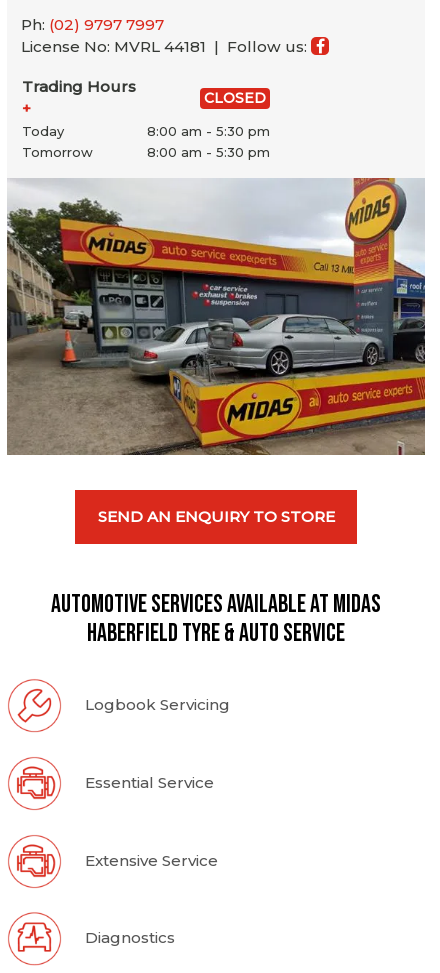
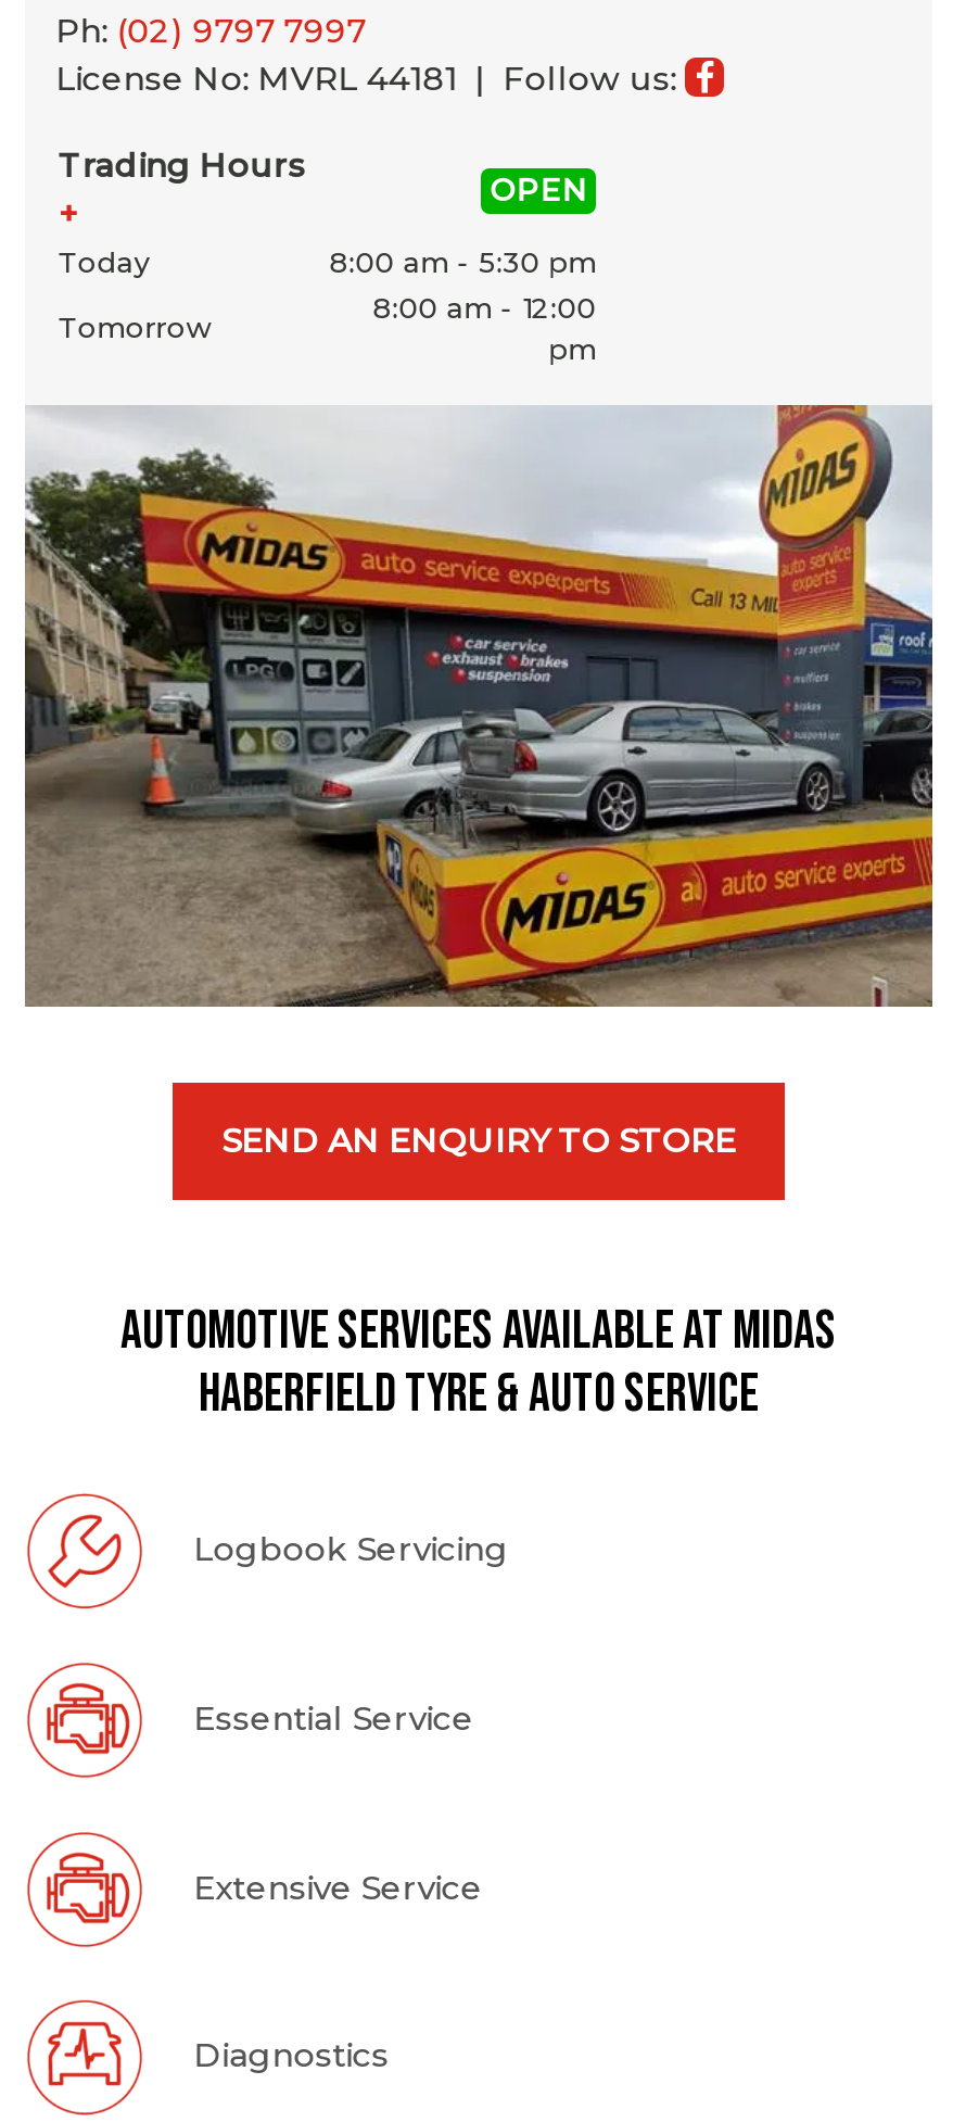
[204,89,266,107] CLOSED -> [490,170,588,209] OPEN
[147,144,270,160] 8:00 am - 5:30 pm -> [373,290,596,366] 8:00 am - 12:00 | pm

